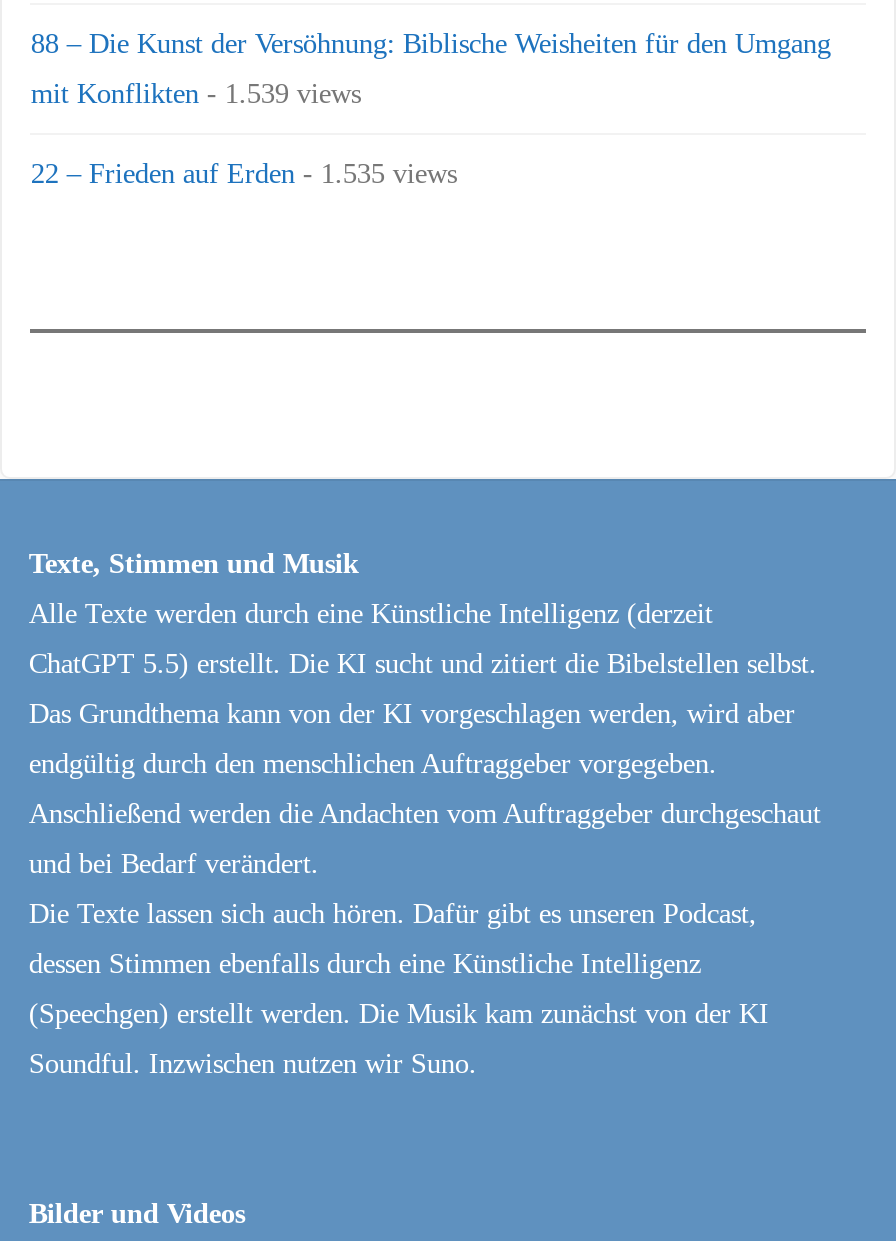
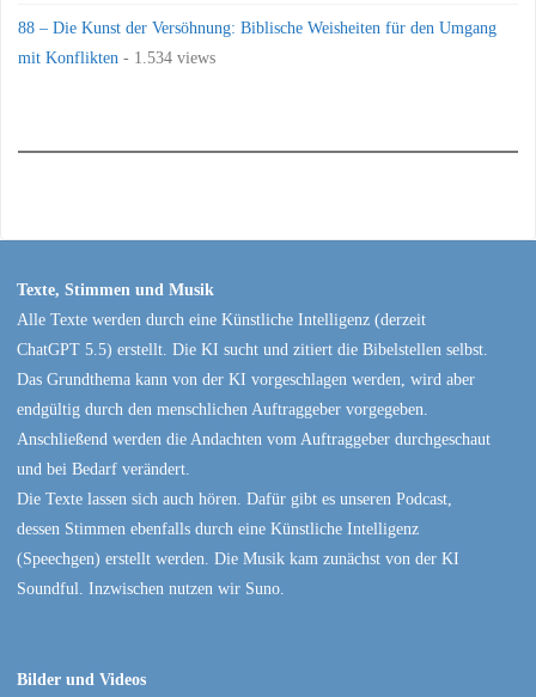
[31,77,457,189] mit Konflikten - 1.539 views | 22 – Frieden auf Erden - 1.535 views -> [18,48,216,67] mit Konflikten - 1.534 views

